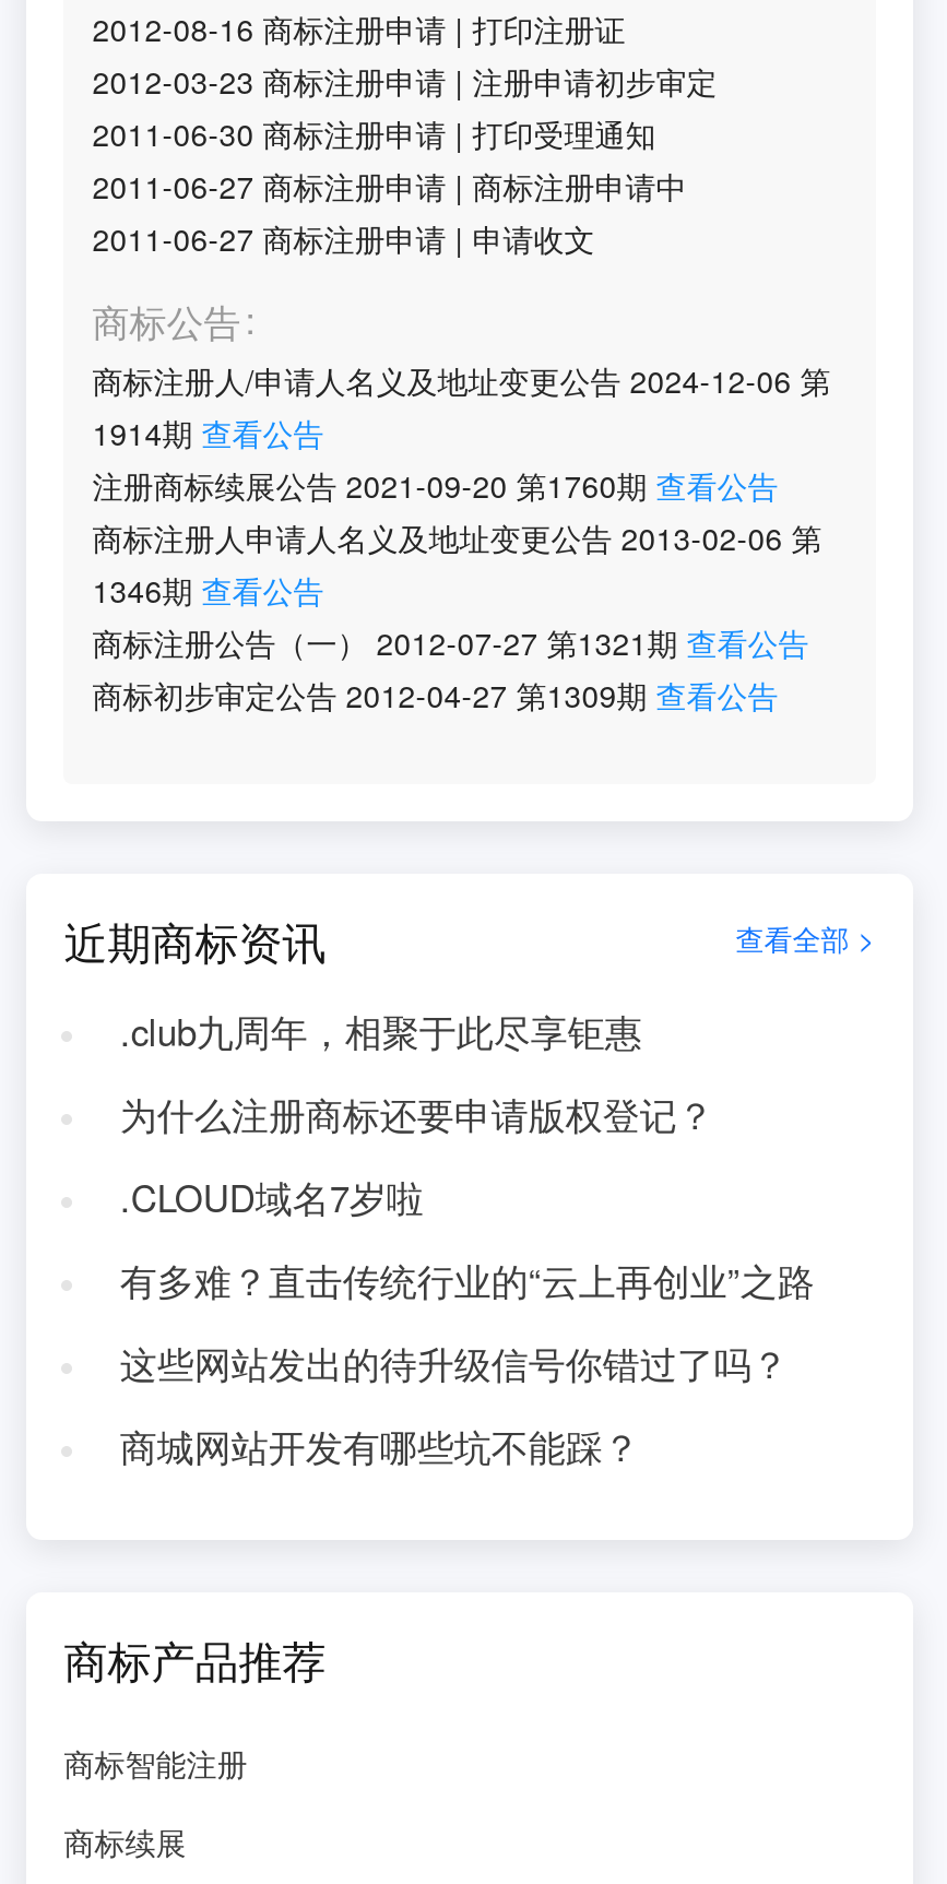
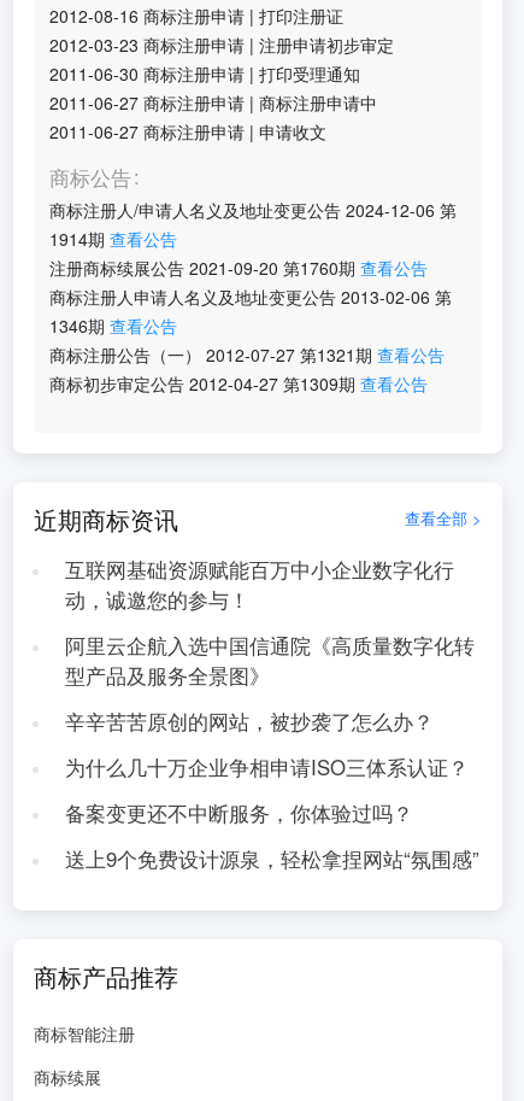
[120,1005,642,1057] .club九周年，相聚于此尽享钜惠 -> [65,555,454,614] 互联网基础资源赋能百万中小企业数字化行 | 动，诚邀您的参与！
[120,1088,714,1140] 为什么注册商标还要申请版权登记？ -> [65,631,474,690] 阿里云企航入选中国信通院《高质量数字化转 | 型产品及服务全景图》
[120,1171,423,1223] .CLOUD域名7岁啦 -> [65,707,433,736] 辛辛苦苦原创的网站，被抄袭了怎么办？
[120,1254,814,1306] 有多难？直击传统行业的“云上再创业”之路 -> [65,752,468,781] 为什么几十万企业争相申请ISO三体系认证？
[120,1337,788,1389] 这些网站发出的待升级信号你错过了吗？ -> [65,798,413,827] 备案变更还不中断服务，你体验过吗？
[120,1420,640,1472] 商城网站开发有哪些坑不能踩？ -> [65,844,479,873] 送上9个免费设计源泉，轻松拿捏网站“氛围感”

